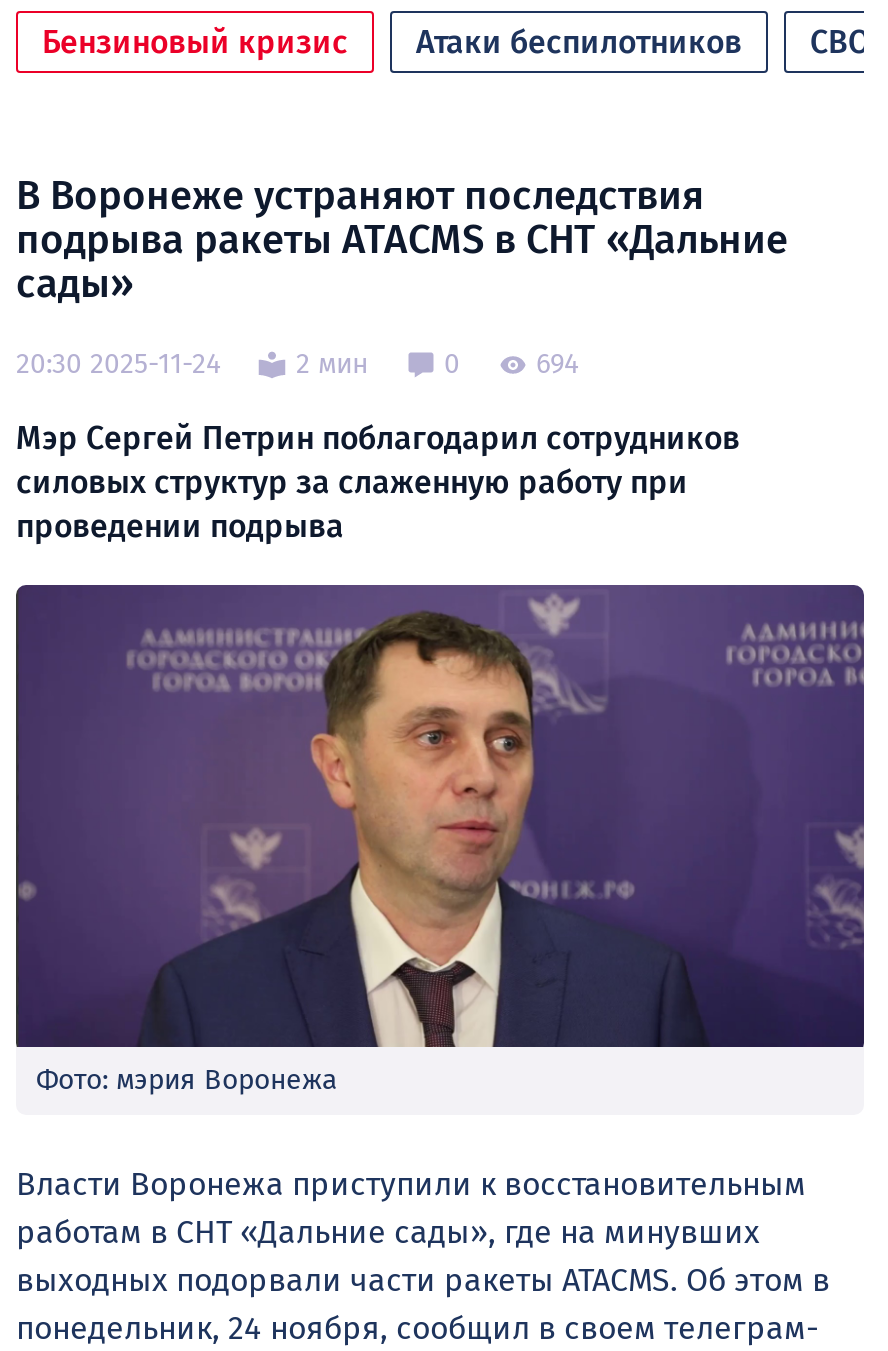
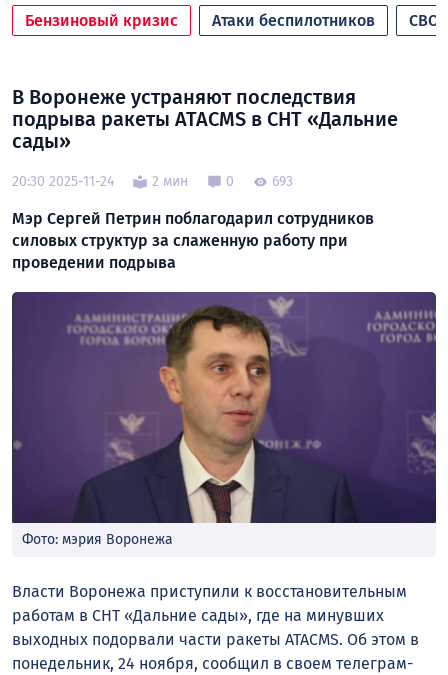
[536,348,578,382] 694 -> [272,173,293,190] 693

